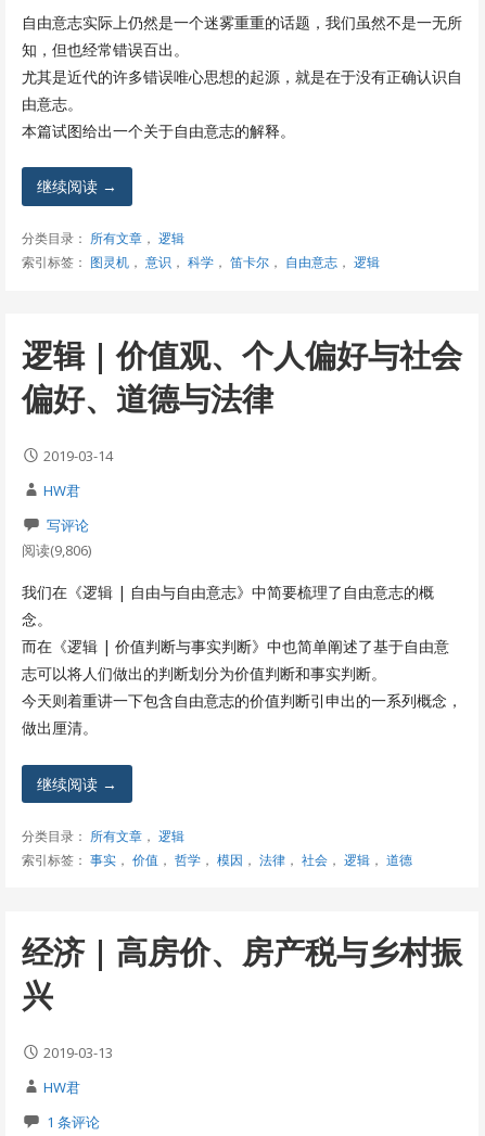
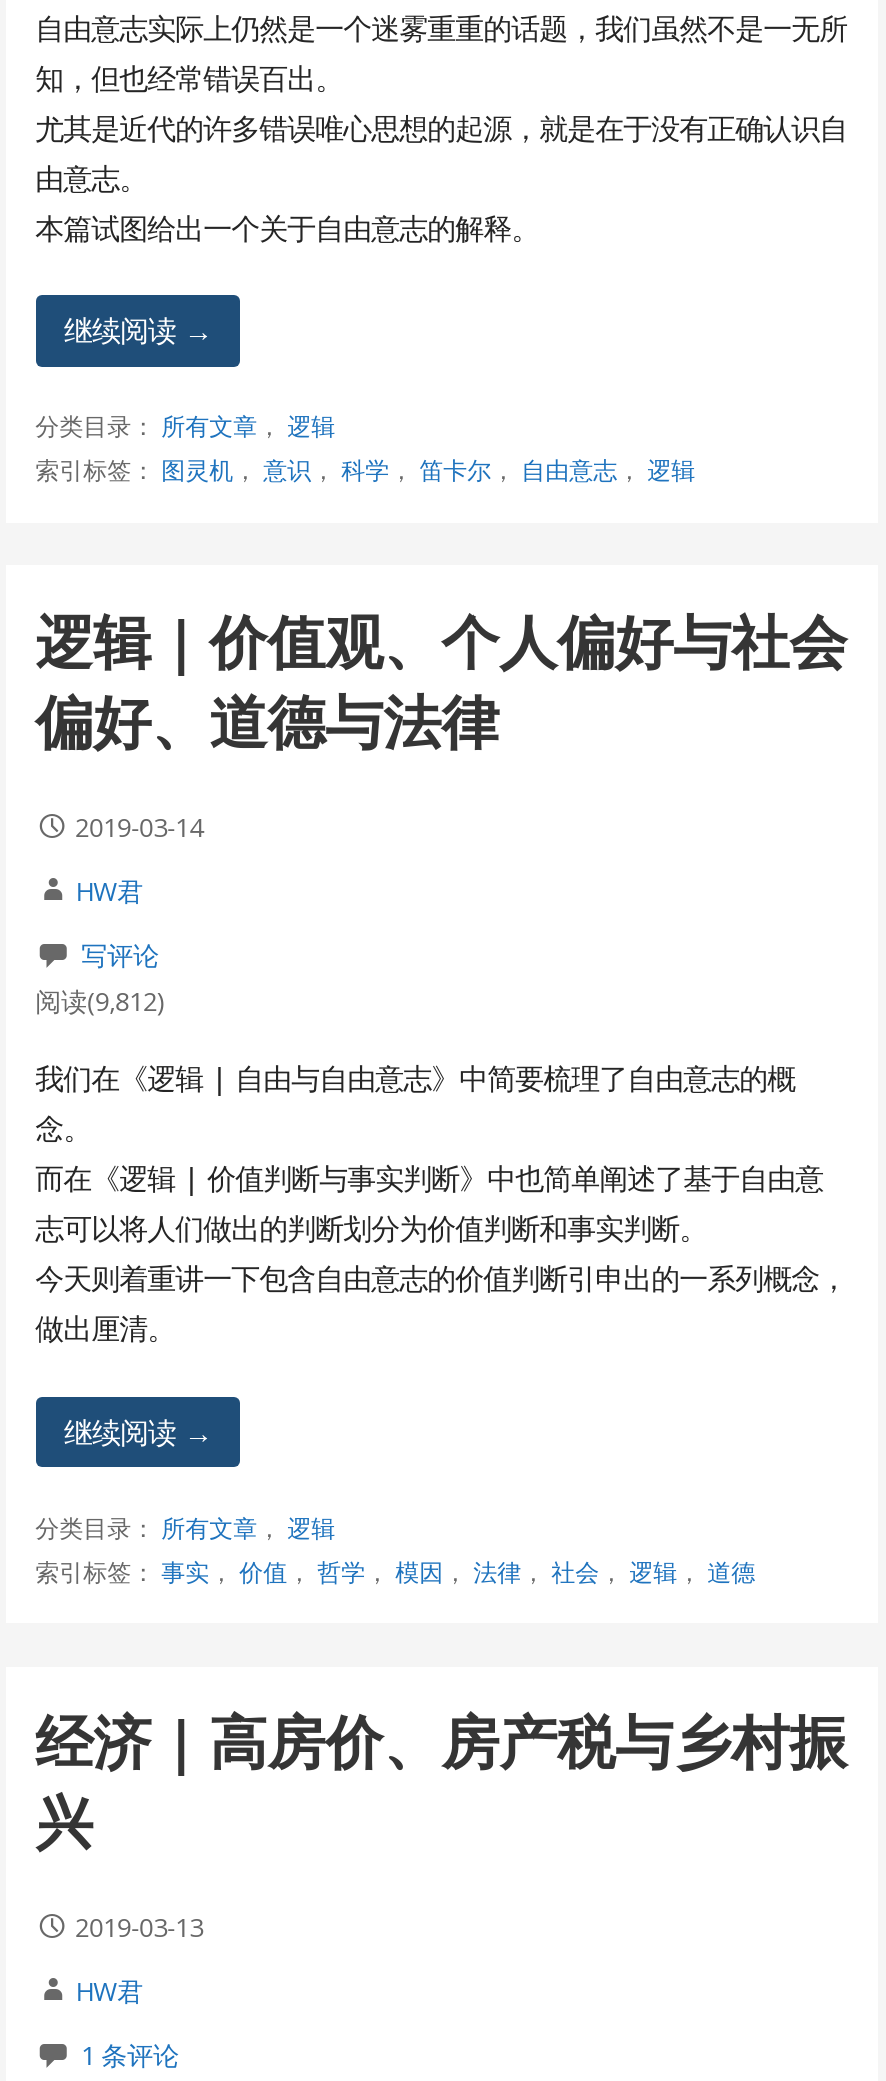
[21,540,91,560] 阅读(9,806) -> [35,983,163,1019] 阅读(9,812)

